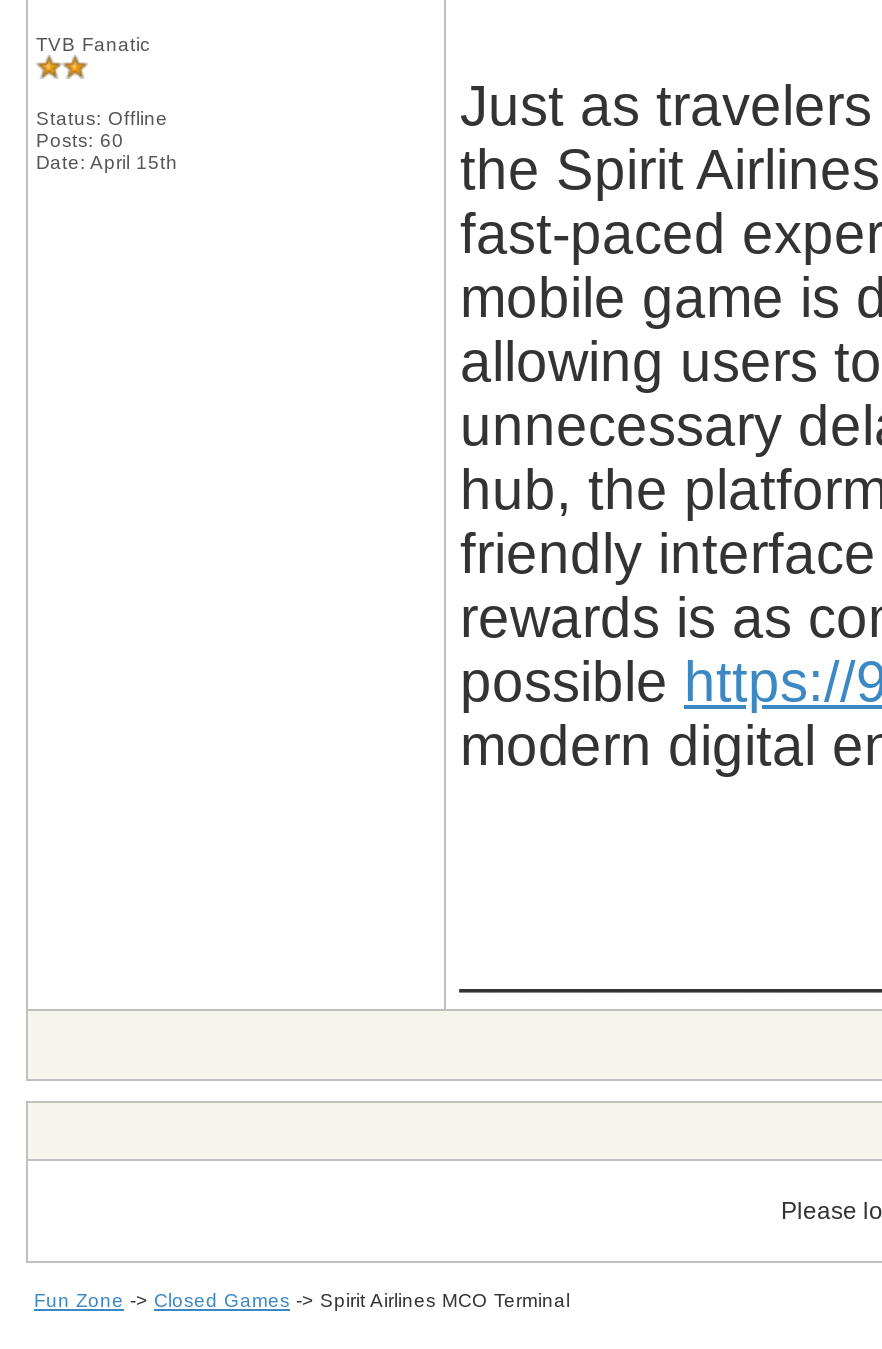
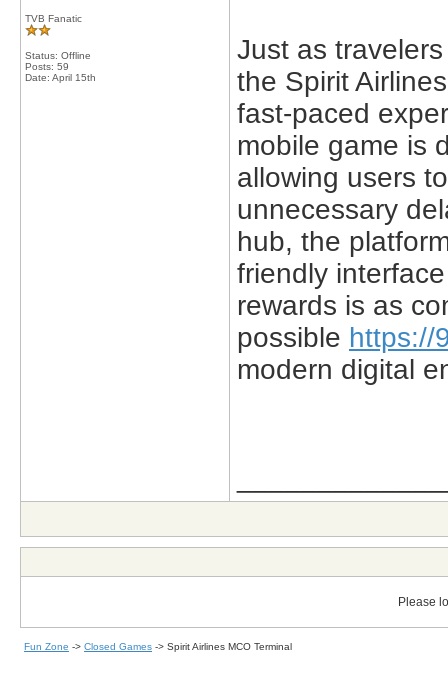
[36,129,124,151] Posts: 60 -> [25,61,69,72] Posts: 59

